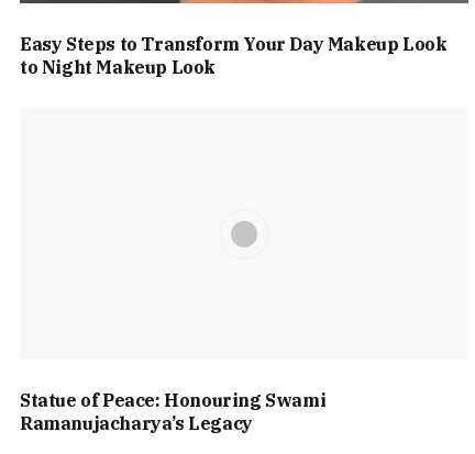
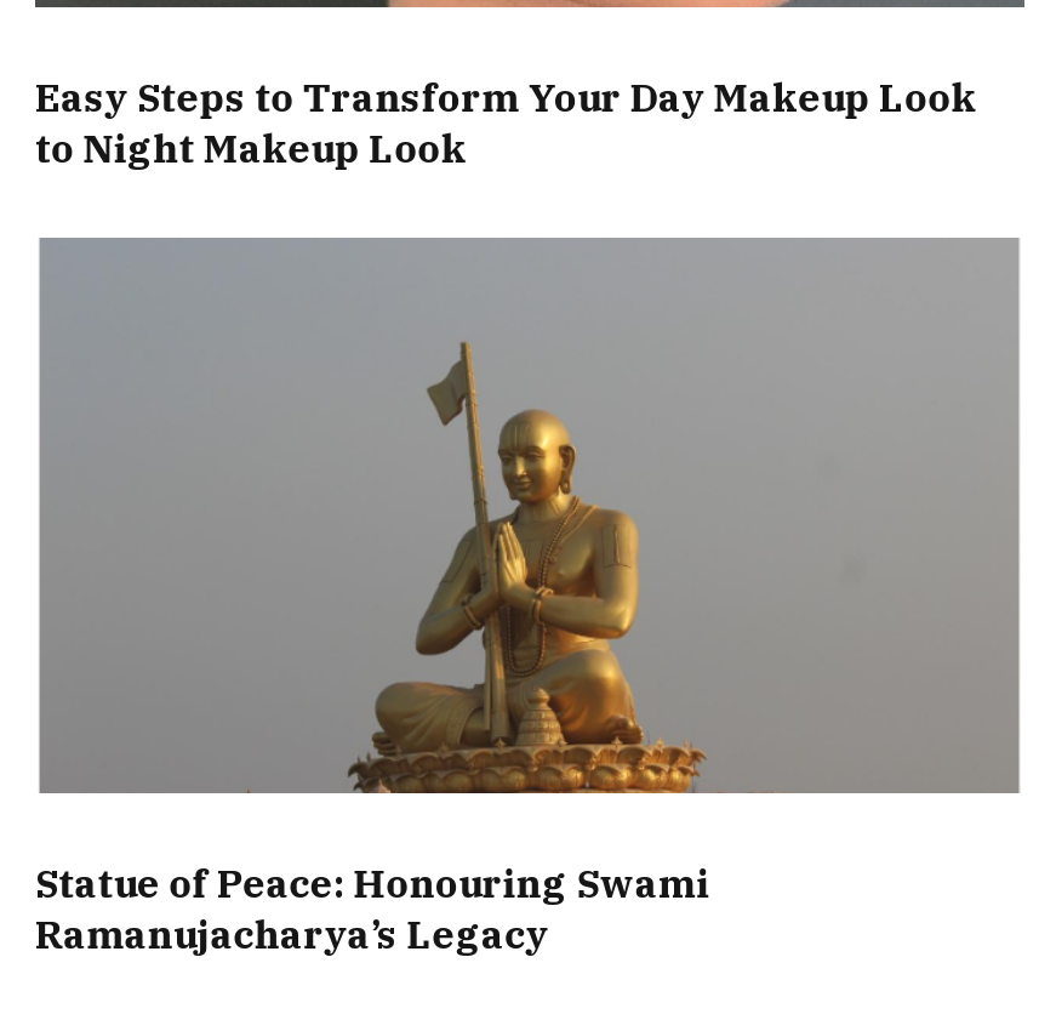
none -> [38,235,1022,796] [image]

